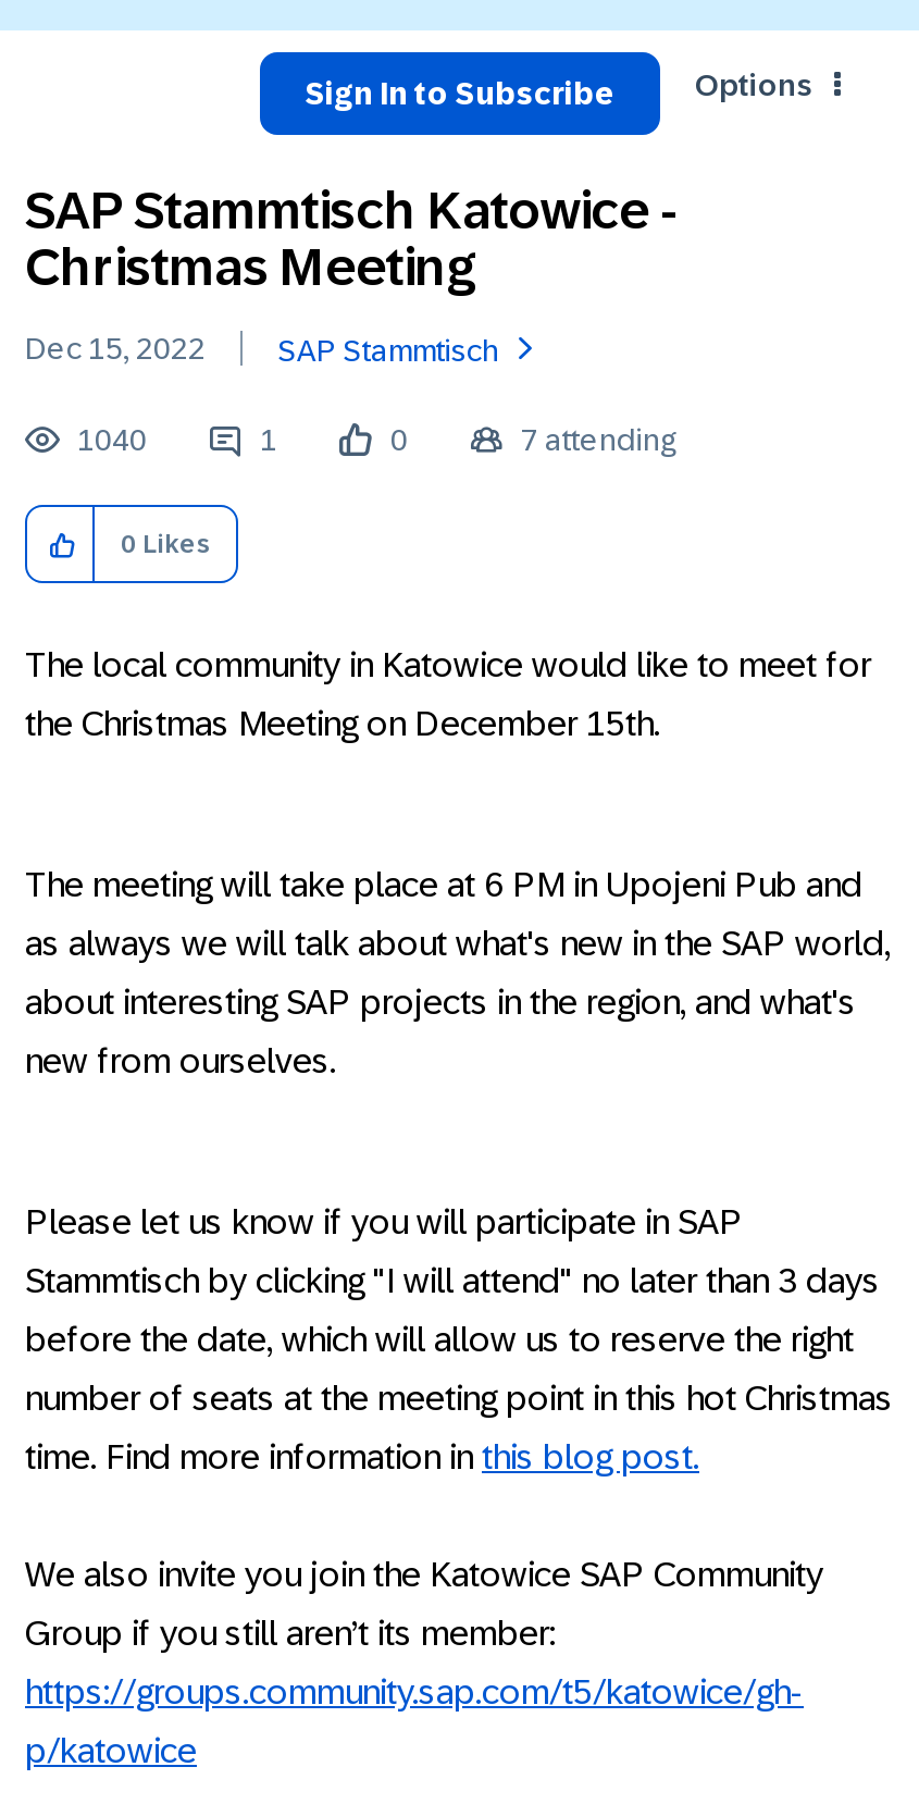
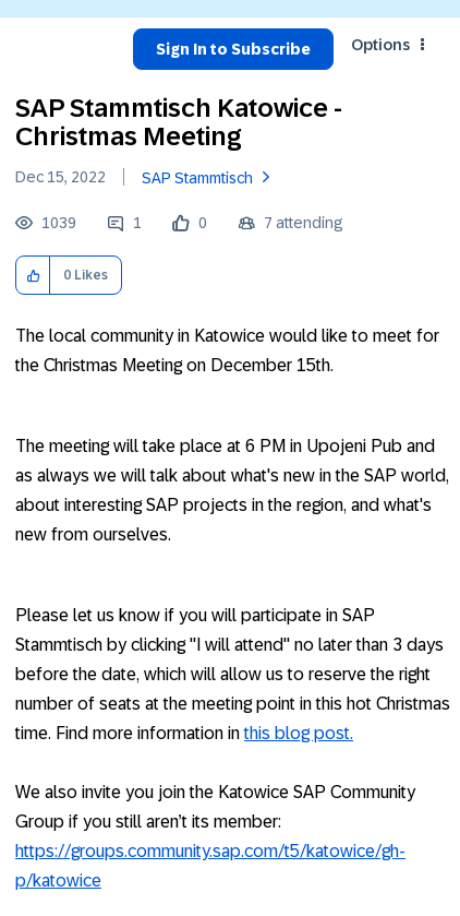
[77,423,147,458] 1040 -> [41,214,76,232] 1039

